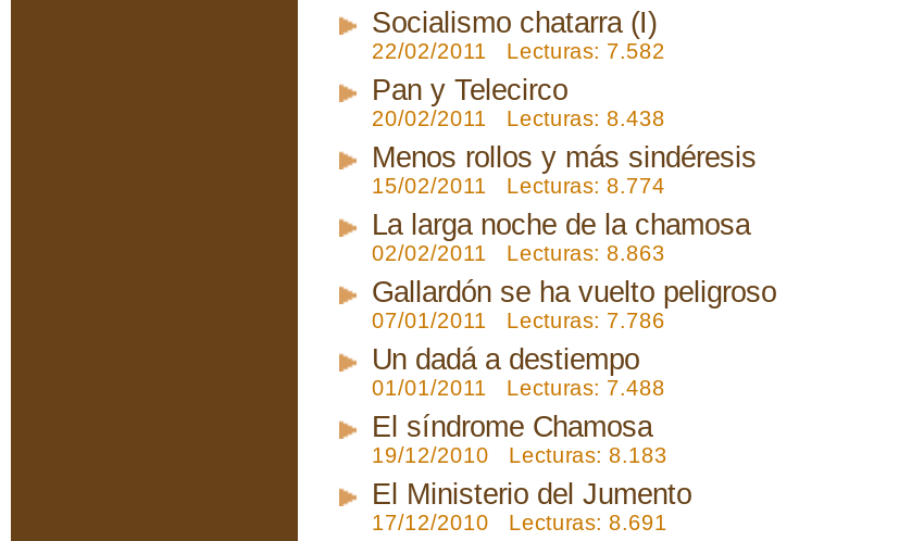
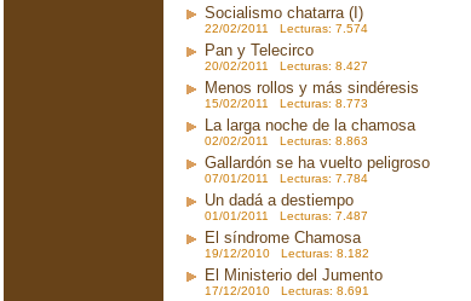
[372,39,665,63] 22/02/2011 Lecturas: 7.582 -> [205,22,368,35] 22/02/2011 Lecturas: 7.574
[372,106,665,130] 20/02/2011 Lecturas: 8.438 -> [205,59,368,73] 20/02/2011 Lecturas: 8.427
[372,174,665,198] 15/02/2011 Lecturas: 8.774 -> [205,97,368,110] 15/02/2011 Lecturas: 8.773
[372,309,665,332] 07/01/2011 Lecturas: 7.786 -> [205,172,368,185] 07/01/2011 Lecturas: 7.784
[372,376,665,400] 01/01/2011 Lecturas: 7.488 -> [205,209,368,222] 01/01/2011 Lecturas: 7.487
[372,443,667,467] 19/12/2010 Lecturas: 8.183 -> [205,247,369,260] 19/12/2010 Lecturas: 8.182

